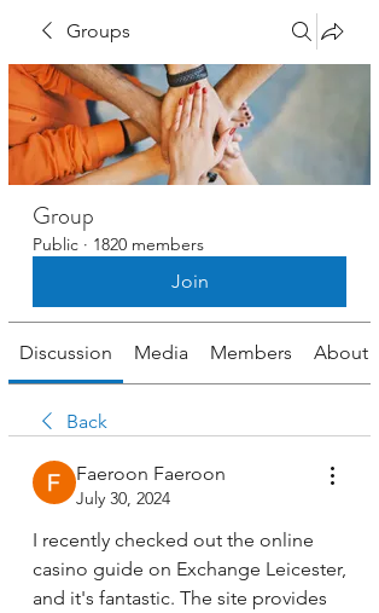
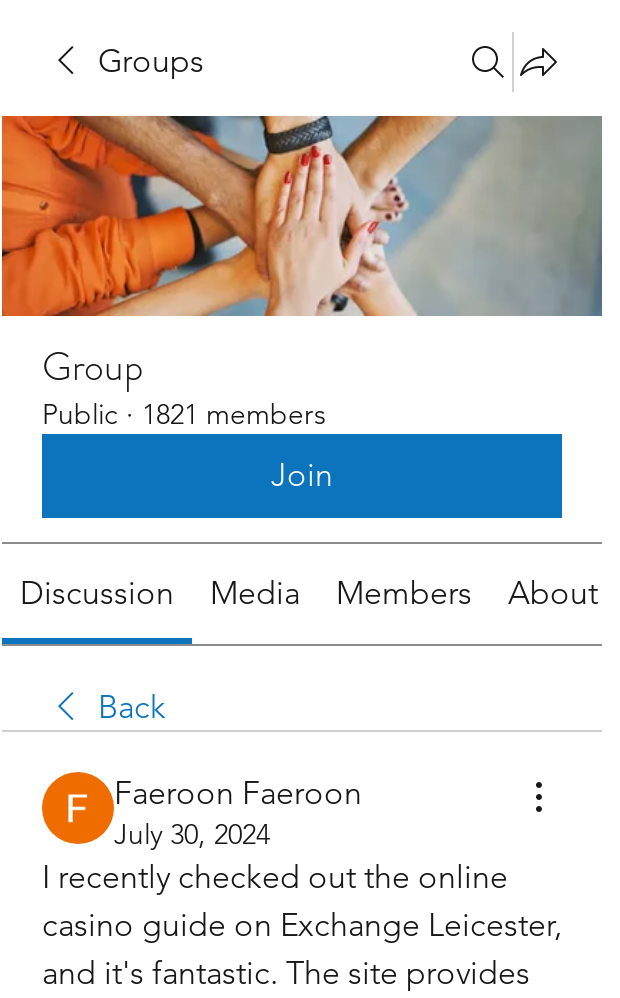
[33,233,204,255] Public · 1820 members -> [42,395,326,431] Public · 1821 members

